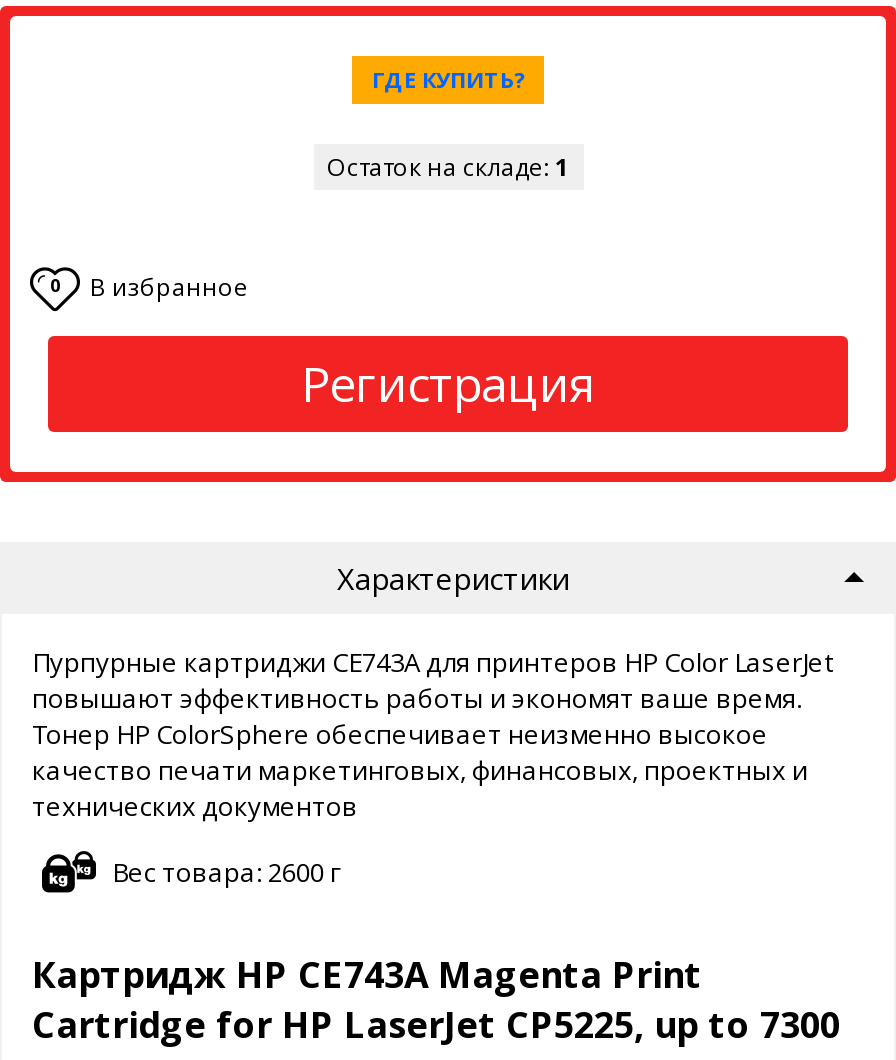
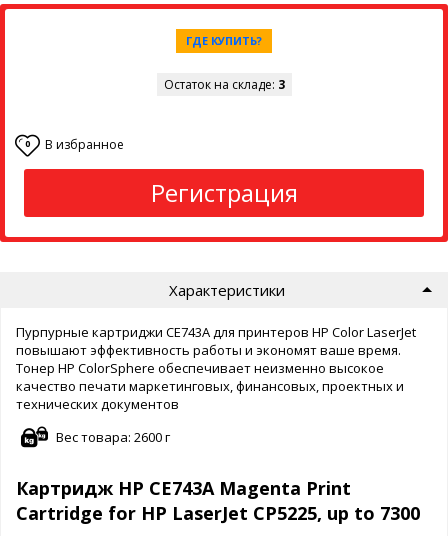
[327,149,569,183] Остаток на складе: 1 -> [163,76,284,93] Остаток на складе: 3

